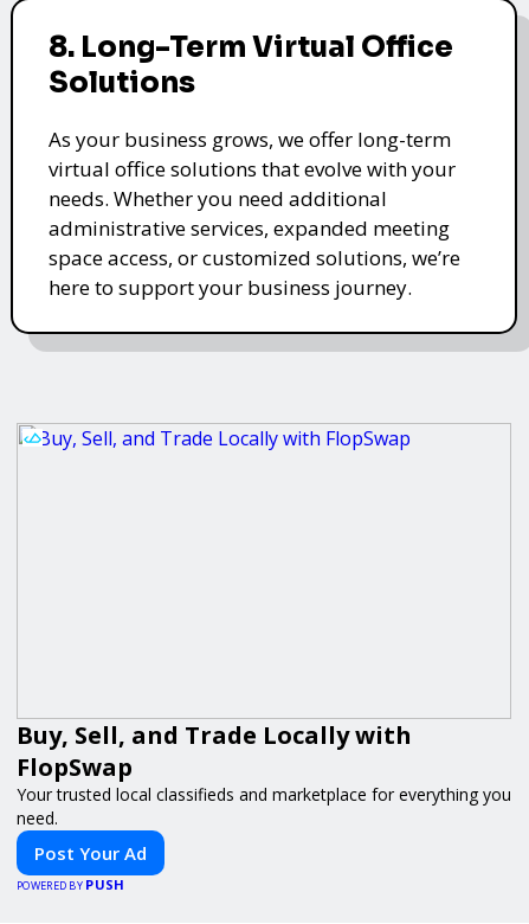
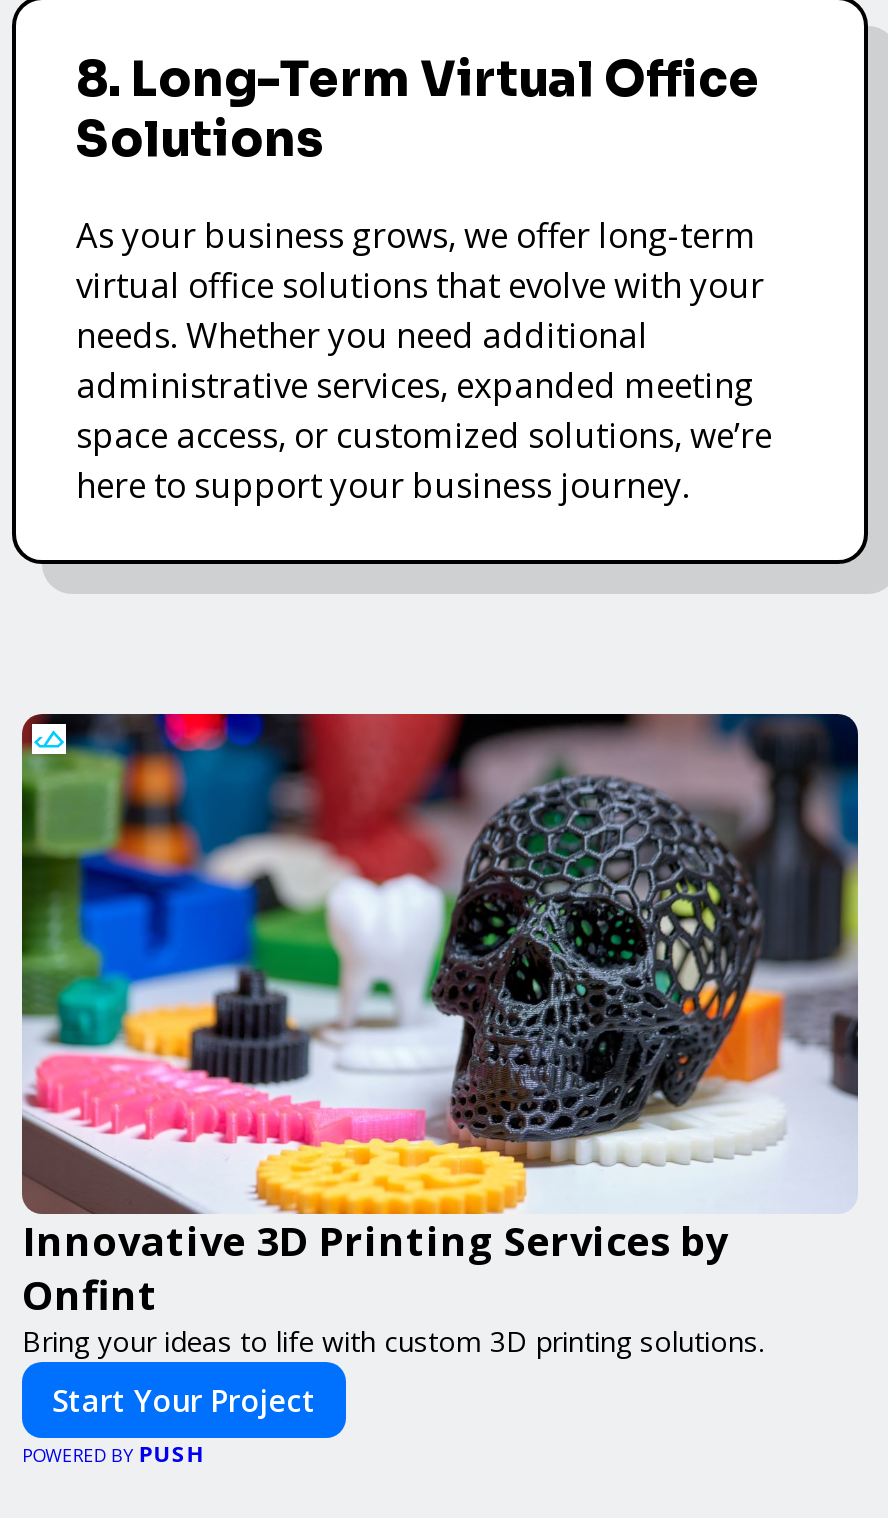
none -> [20,712,860,1166] [image]
[17,719,511,829] Buy, Sell, and Trade Locally with | FlopSwap | Your trusted local classifieds and marketplace for everything you | need. -> [22,1214,764,1360] Innovative 3D Printing Services by | Onfint | Bring your ideas to life with custom 3D printing solutions.
[34,841,147,865] Post Your Ad -> [52,1380,316,1420] Start Your Project

